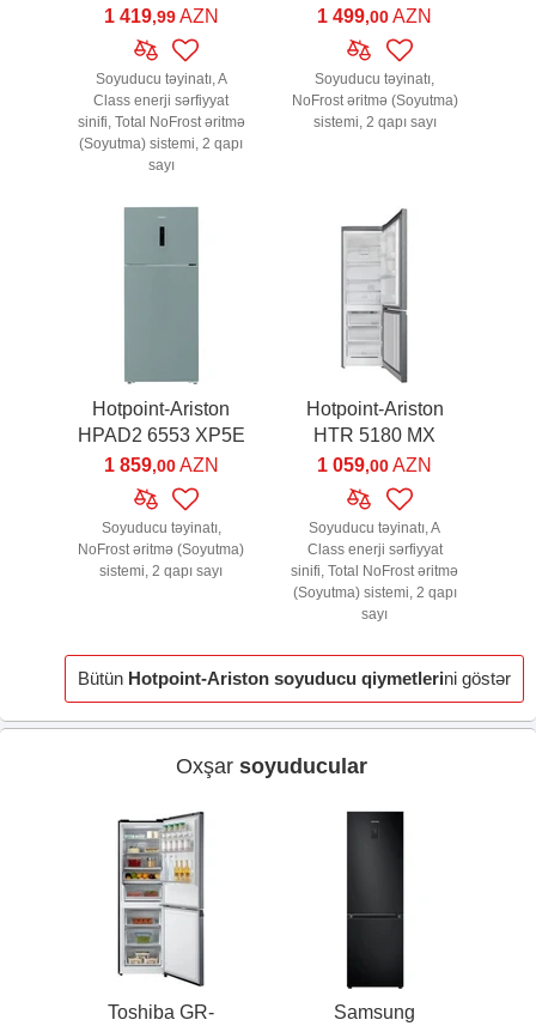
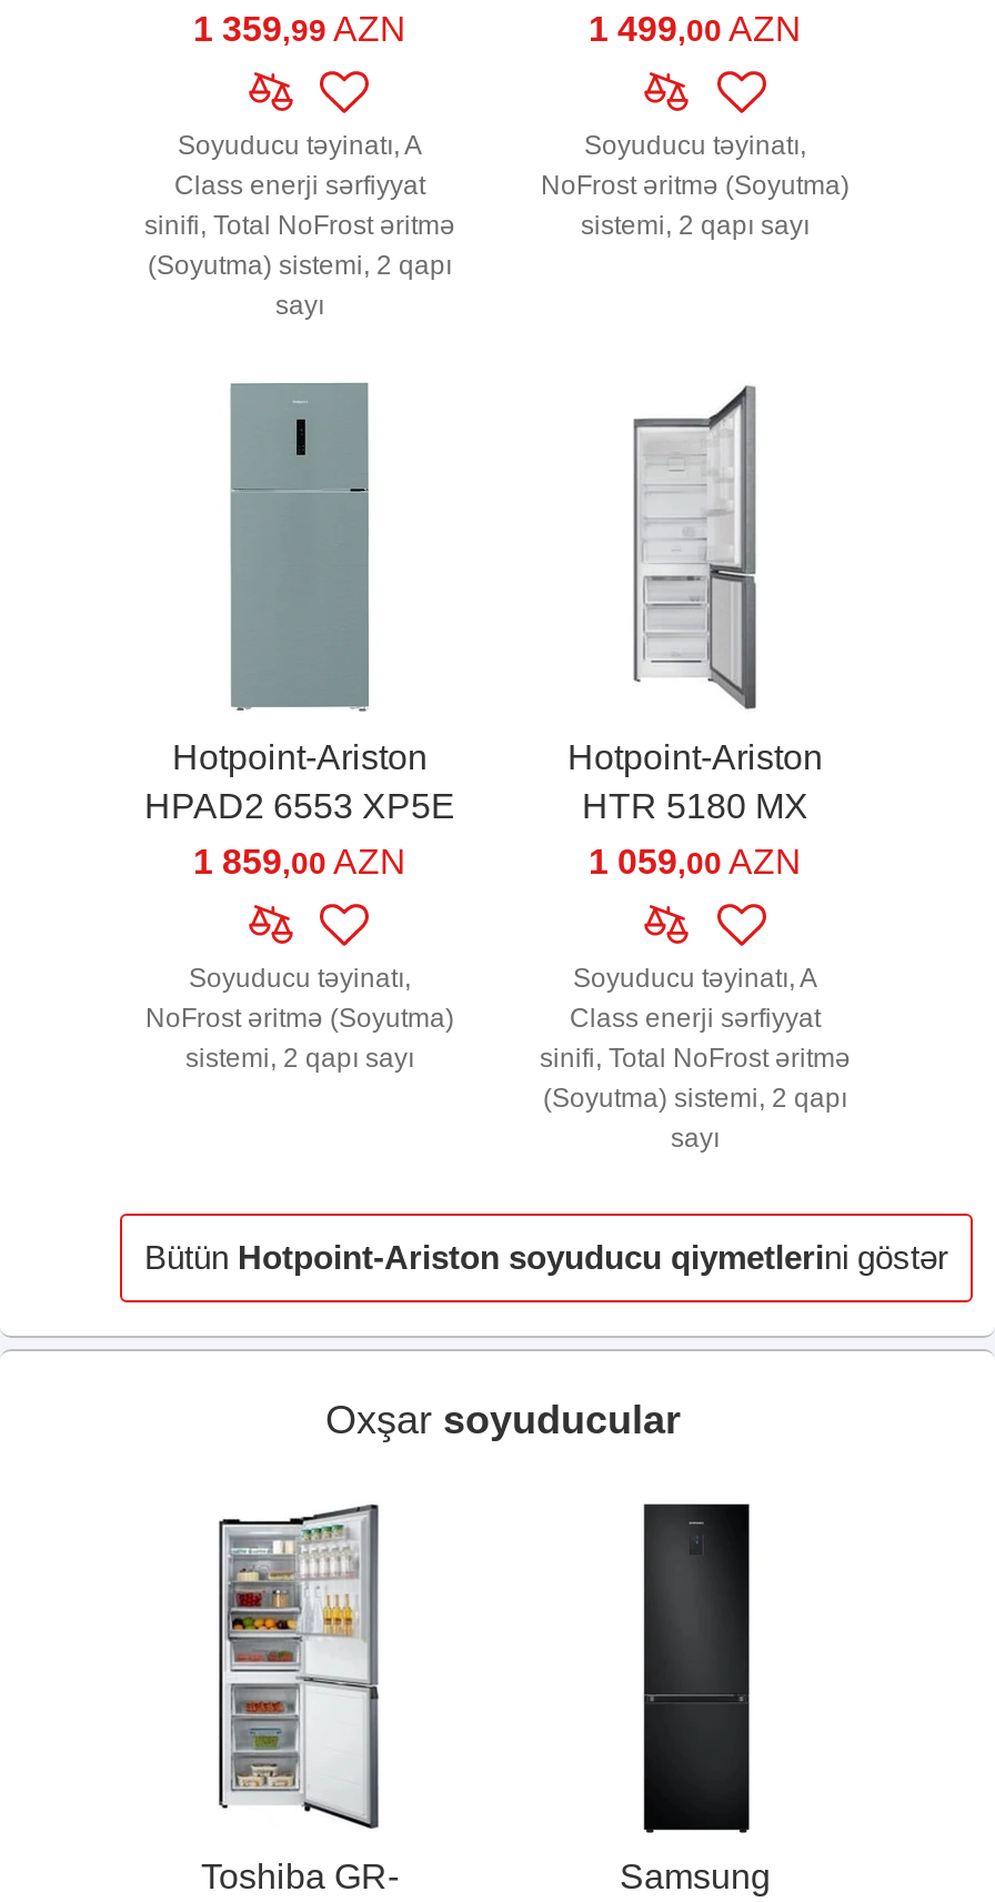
[104,6,219,26] 1 419,99 AZN -> [193,10,406,48] 1 359,99 AZN

